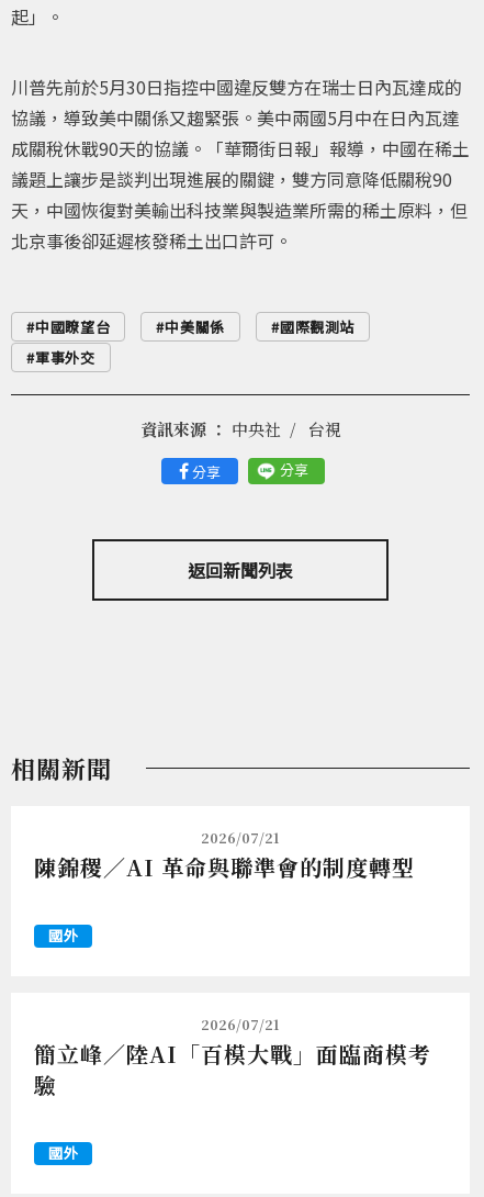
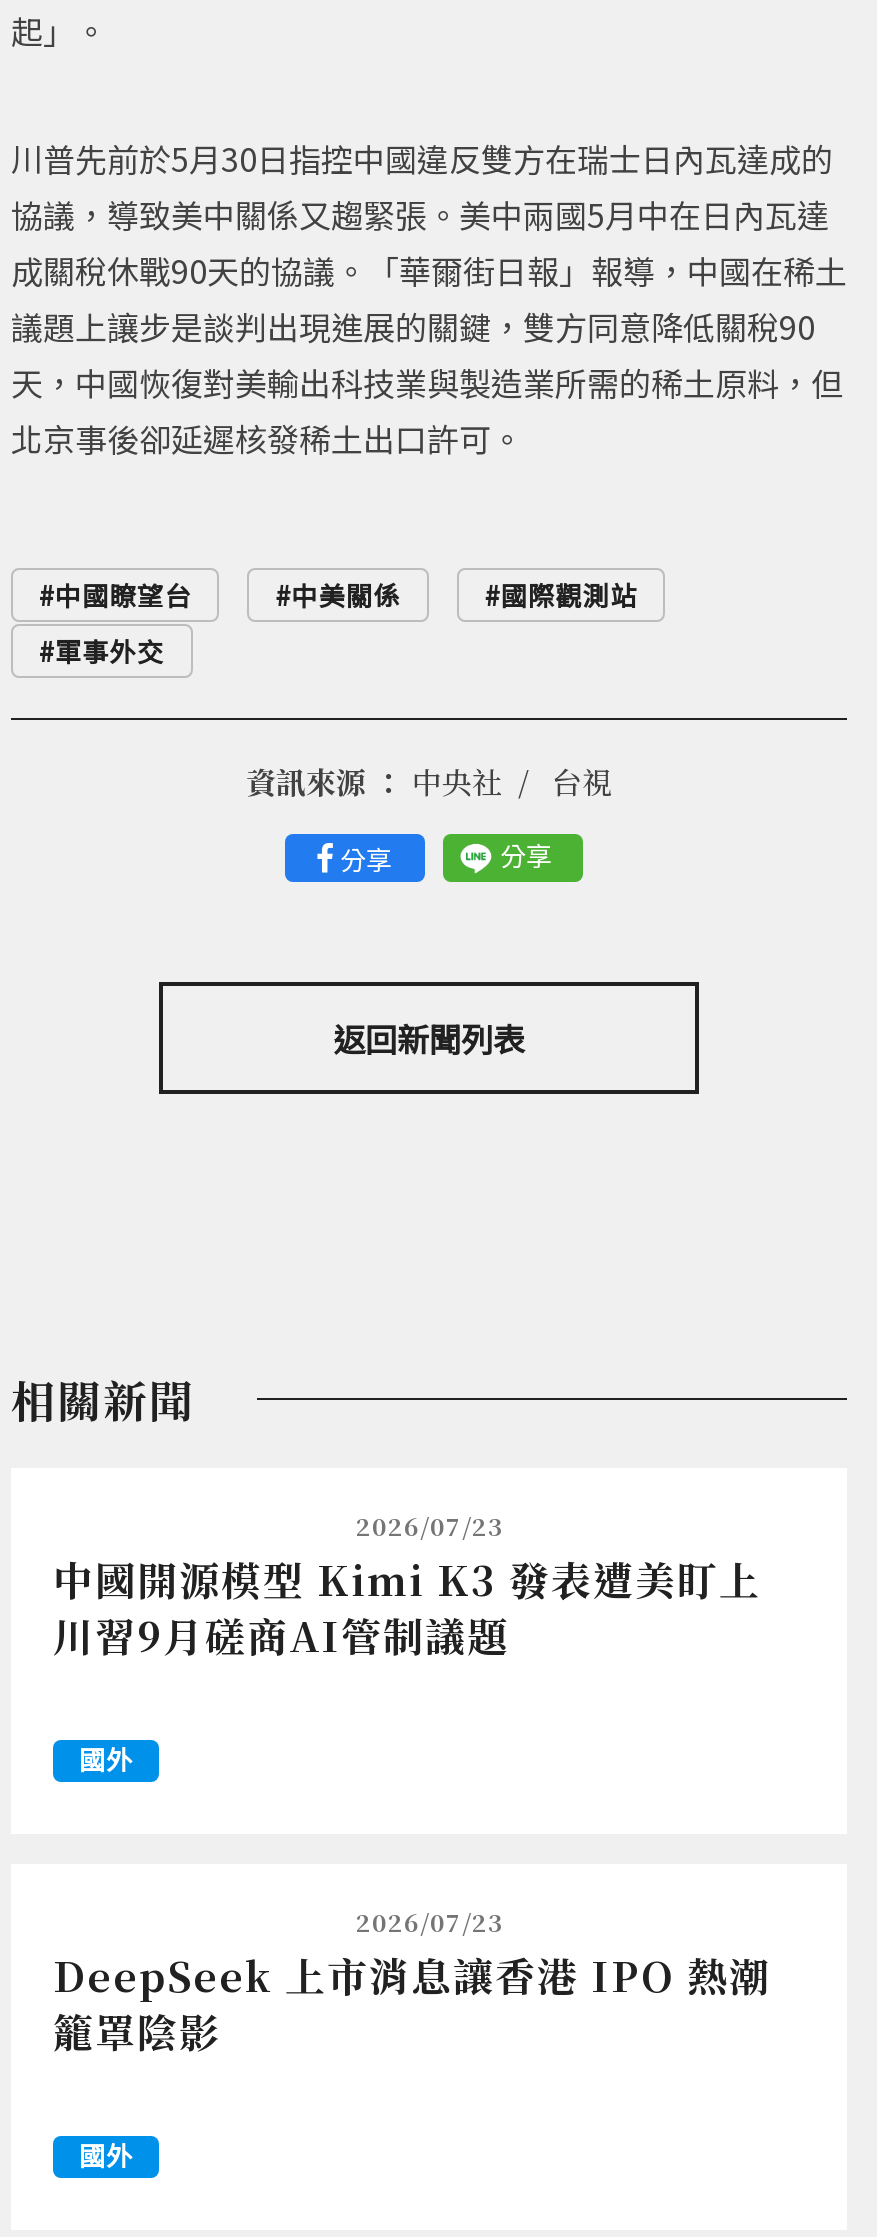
[34,828,415,883] 2026/07/21 | 陳錦稷／AI 革命與聯準會的制度轉型 -> [53,1508,761,1664] 2026/07/23 | 中國開源模型 Kimi K3 發表遭美盯上 | 川習9月磋商AI管制議題
[34,1015,431,1100] 2026/07/21 | 簡立峰／陸AI「百模大戰」面臨商模考 | 驗 -> [53,1904,771,2060] 2026/07/23 | DeepSeek 上市消息讓香港 IPO 熱潮 | 籠罩陰影

